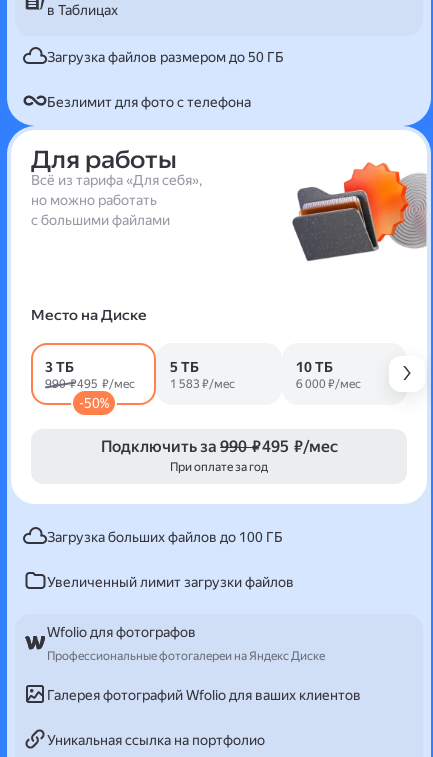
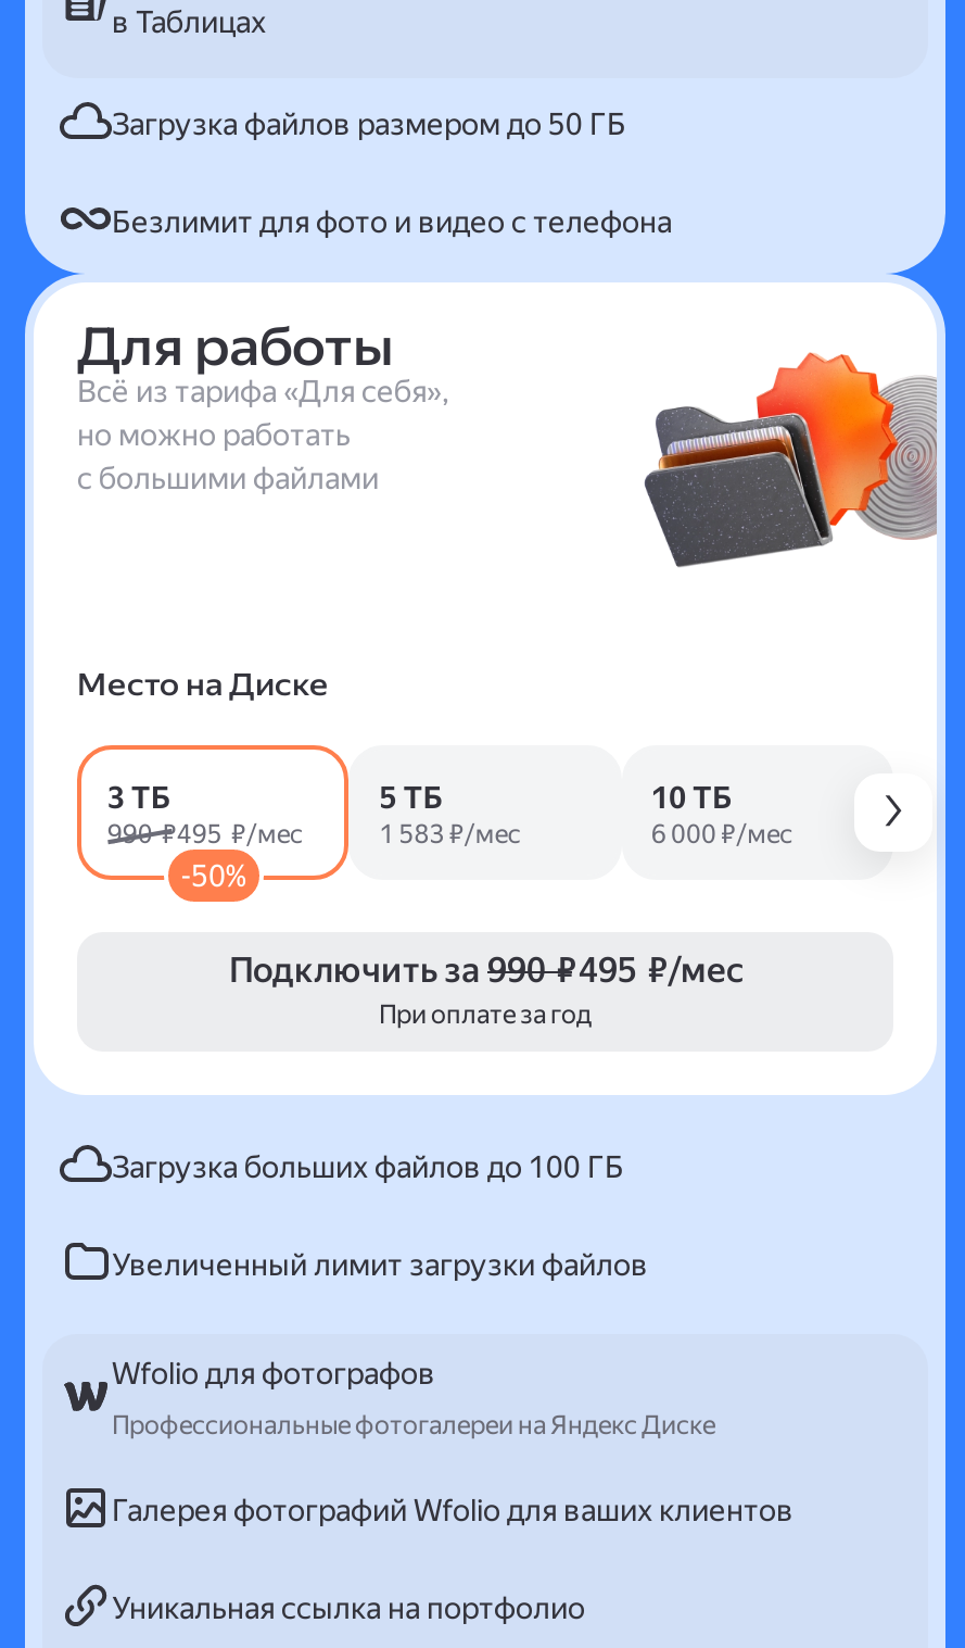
[47,93,251,109] Безлимит для фото с телефона -> [112,203,672,238] Безлимит для фото и видео с телефона

